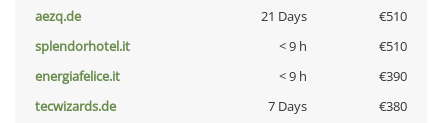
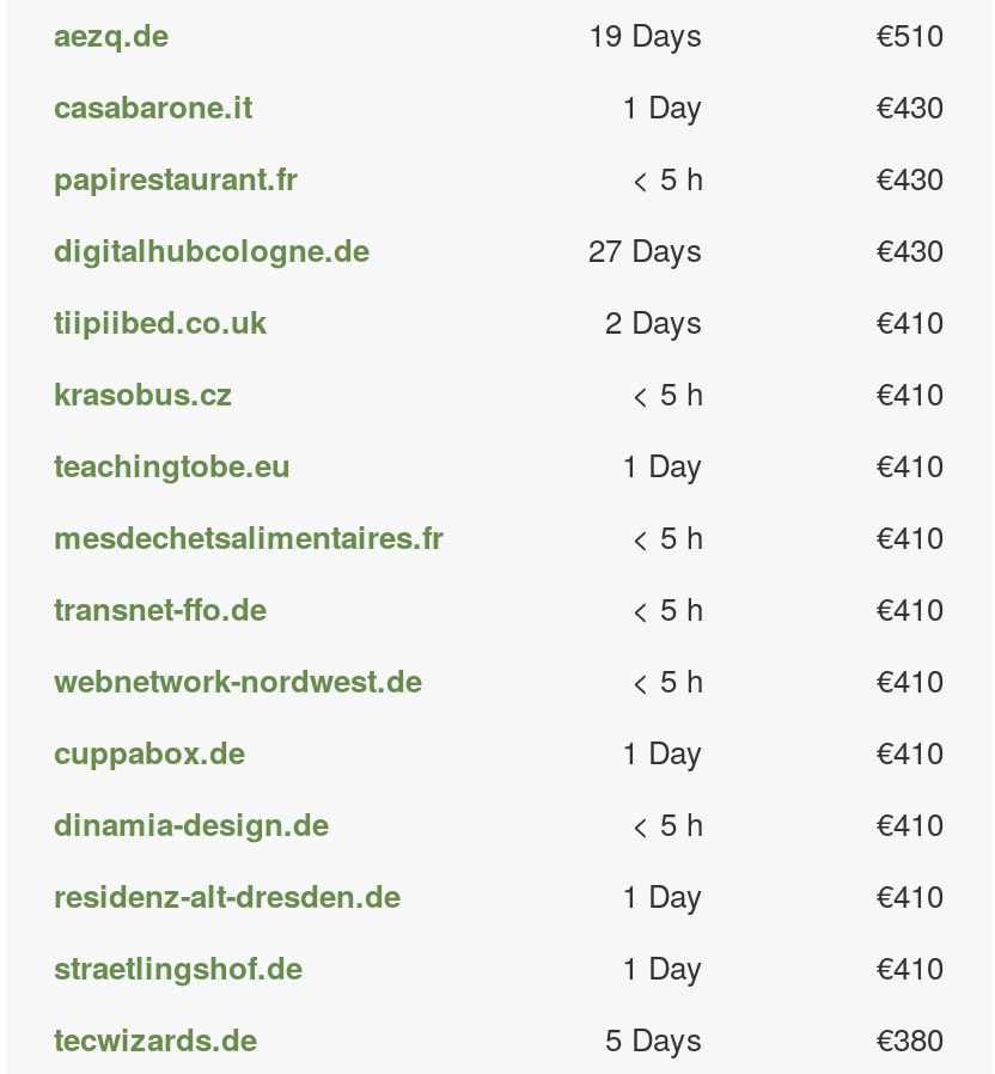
[260,7,306,25] 21 Days -> [588,11,703,56] 19 Days
[35,37,407,85] splendorhotel.it | < 9 h | €510 | energiafelice.it | < 9 h | €390 -> [54,83,944,989] casabarone.it | 1 Day | €430 | papirestaurant.fr | < 5 h | €430 | digitalhubcologne.de | 27 Days | €430 | tiipiibed.co.uk | 2 Days | €410 | krasobus.cz | < 5 h | €410 | teachingtobe.eu | 1 Day | €410 | mesdechetsalimentaires.fr | < 5 h | €410 | transnet-ffo.de | < 5 h | €410 | webnetwork-nordwest.de | < 5 h | €410 | cuppabox.de | 1 Day | €410 | dinamia-design.de | < 5 h | €410 | residenz-alt-dresden.de | 1 Day | €410 | straetlingshof.de | 1 Day | €410
[267,97,306,115] 7 Days -> [605,1015,703,1061] 5 Days

